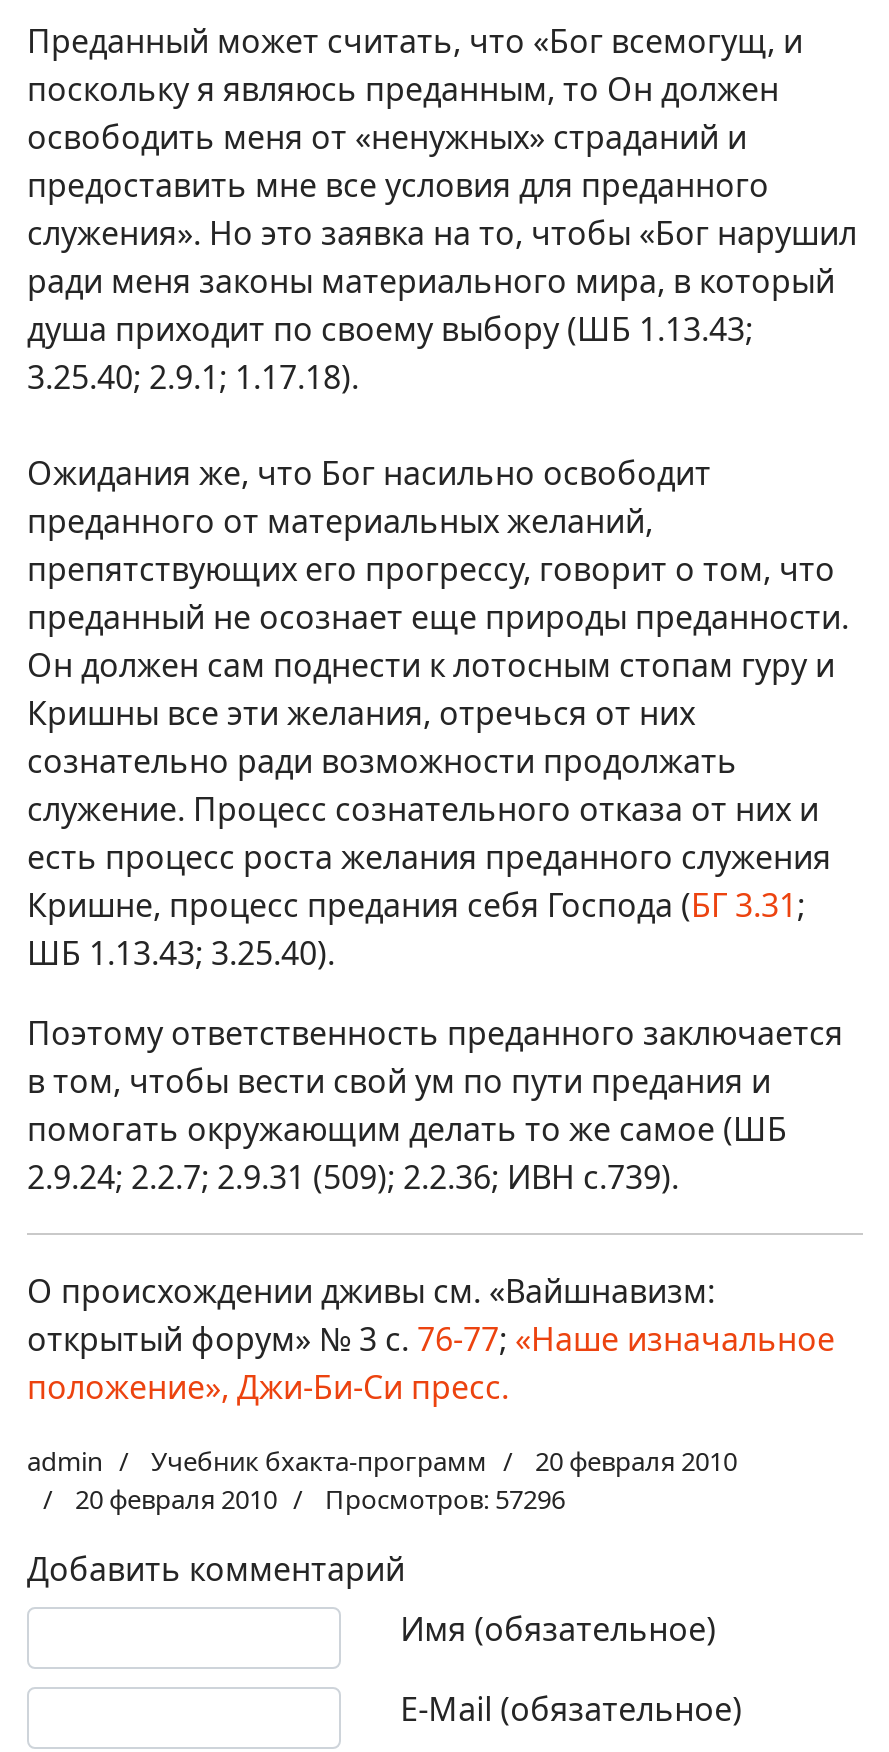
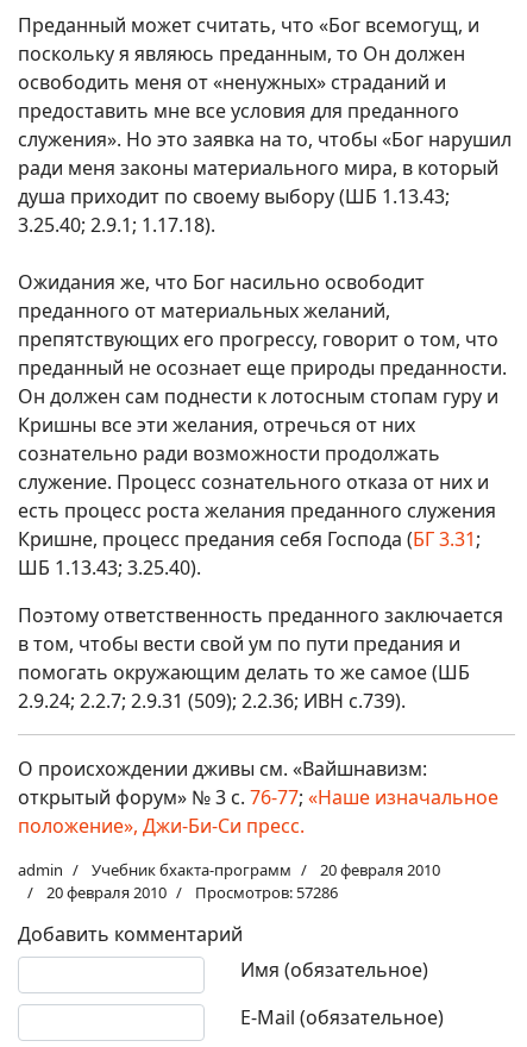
[75,1481,565,1517] 20 февраля 2010 Просмотров: 57296 -> [46,882,338,903] 20 февраля 2010 Просмотров: 57286

